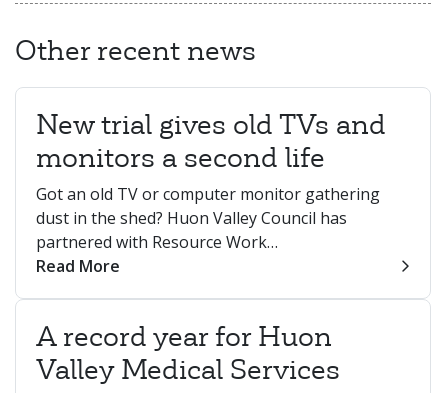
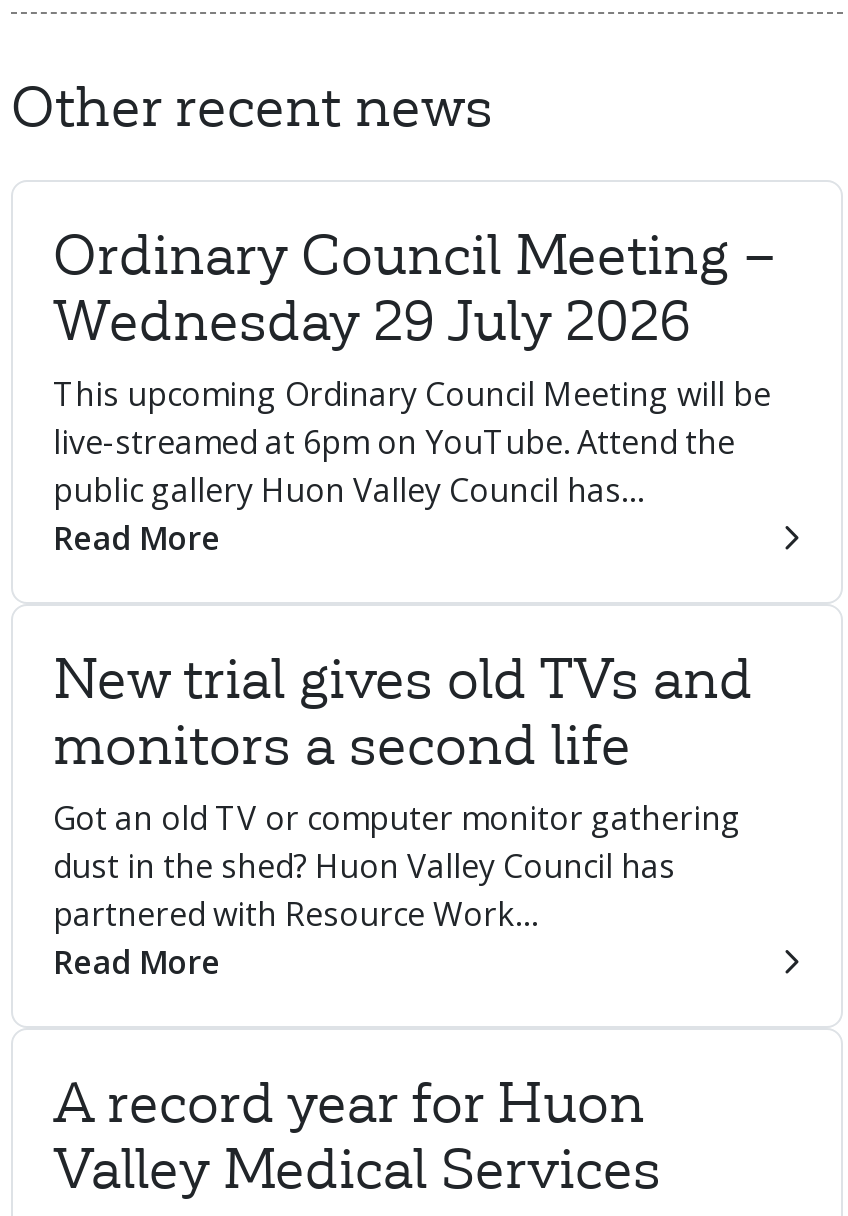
none -> [53,221,777,561] Ordinary Council Meeting – | Wednesday 29 July 2026 | This upcoming Ordinary Council Meeting will be | live-streamed at 6pm on YouTube. Attend the | public gallery Huon Valley Council has… | Read More

